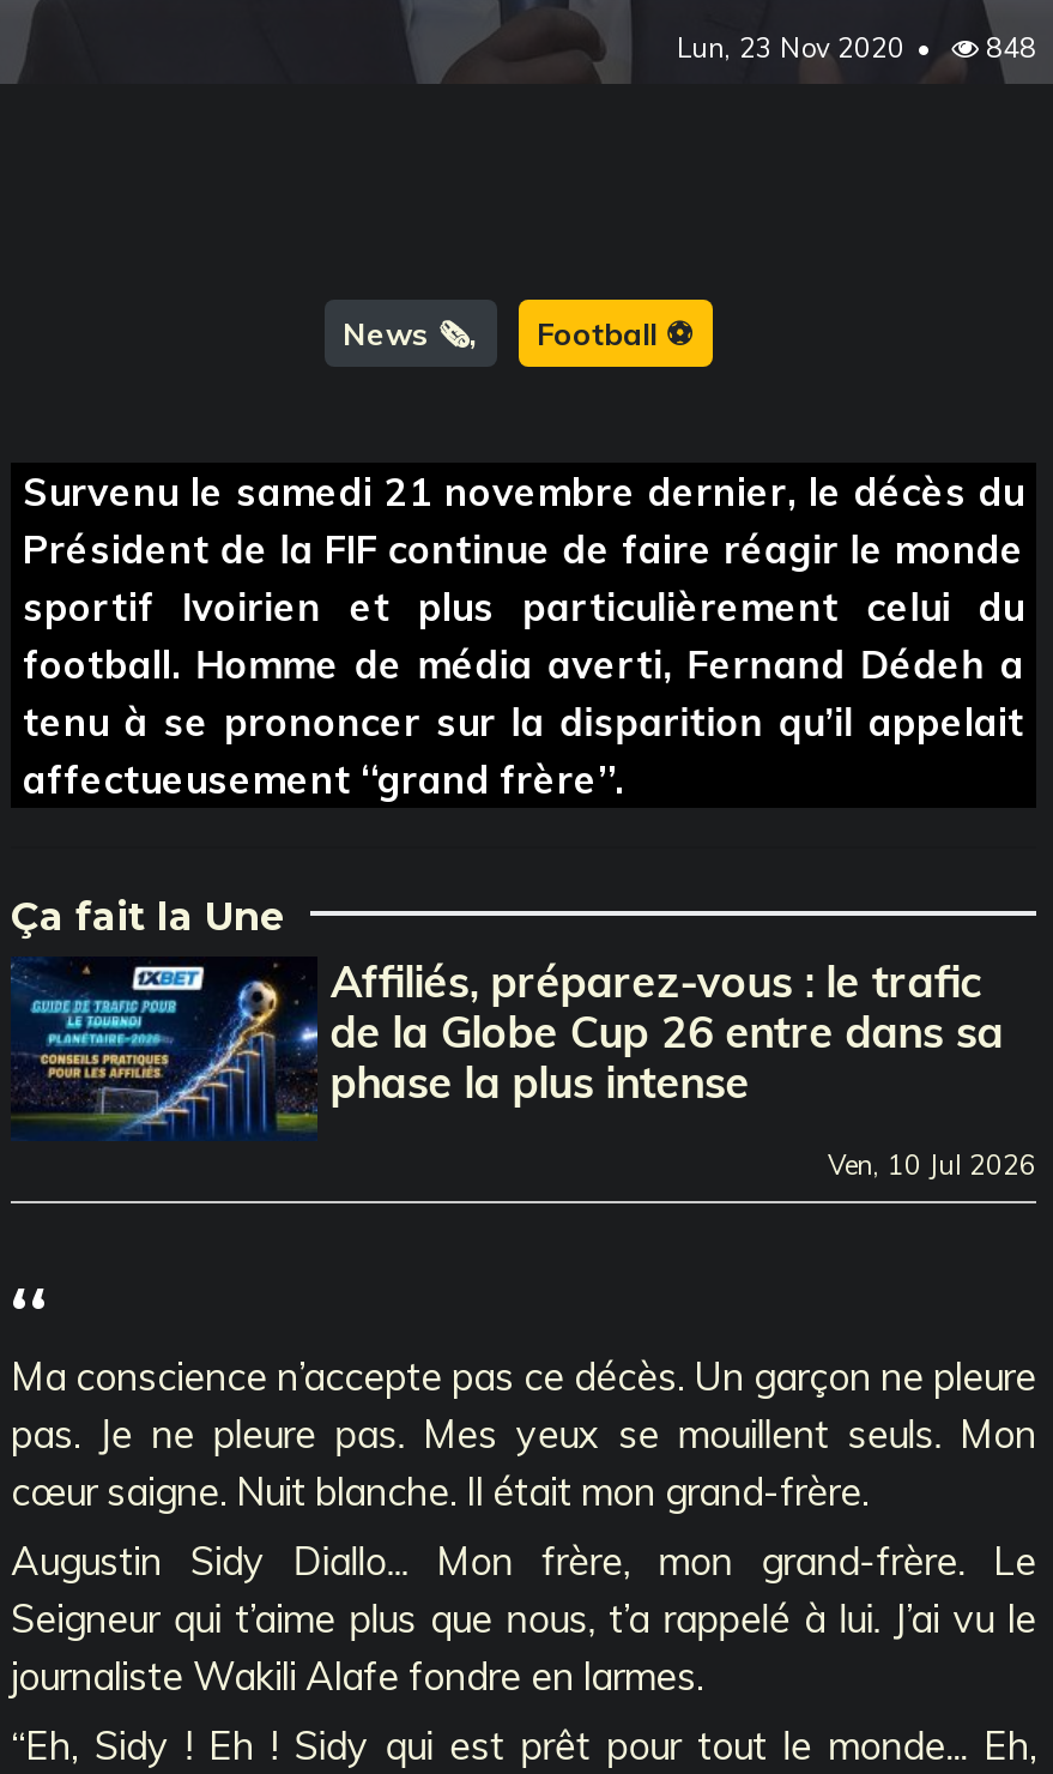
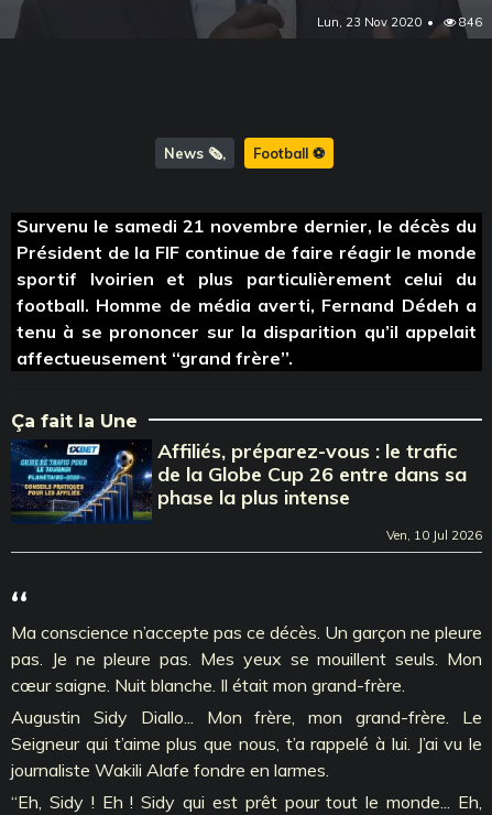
[979,31,1036,64] 848 -> [456,14,482,30] 846

